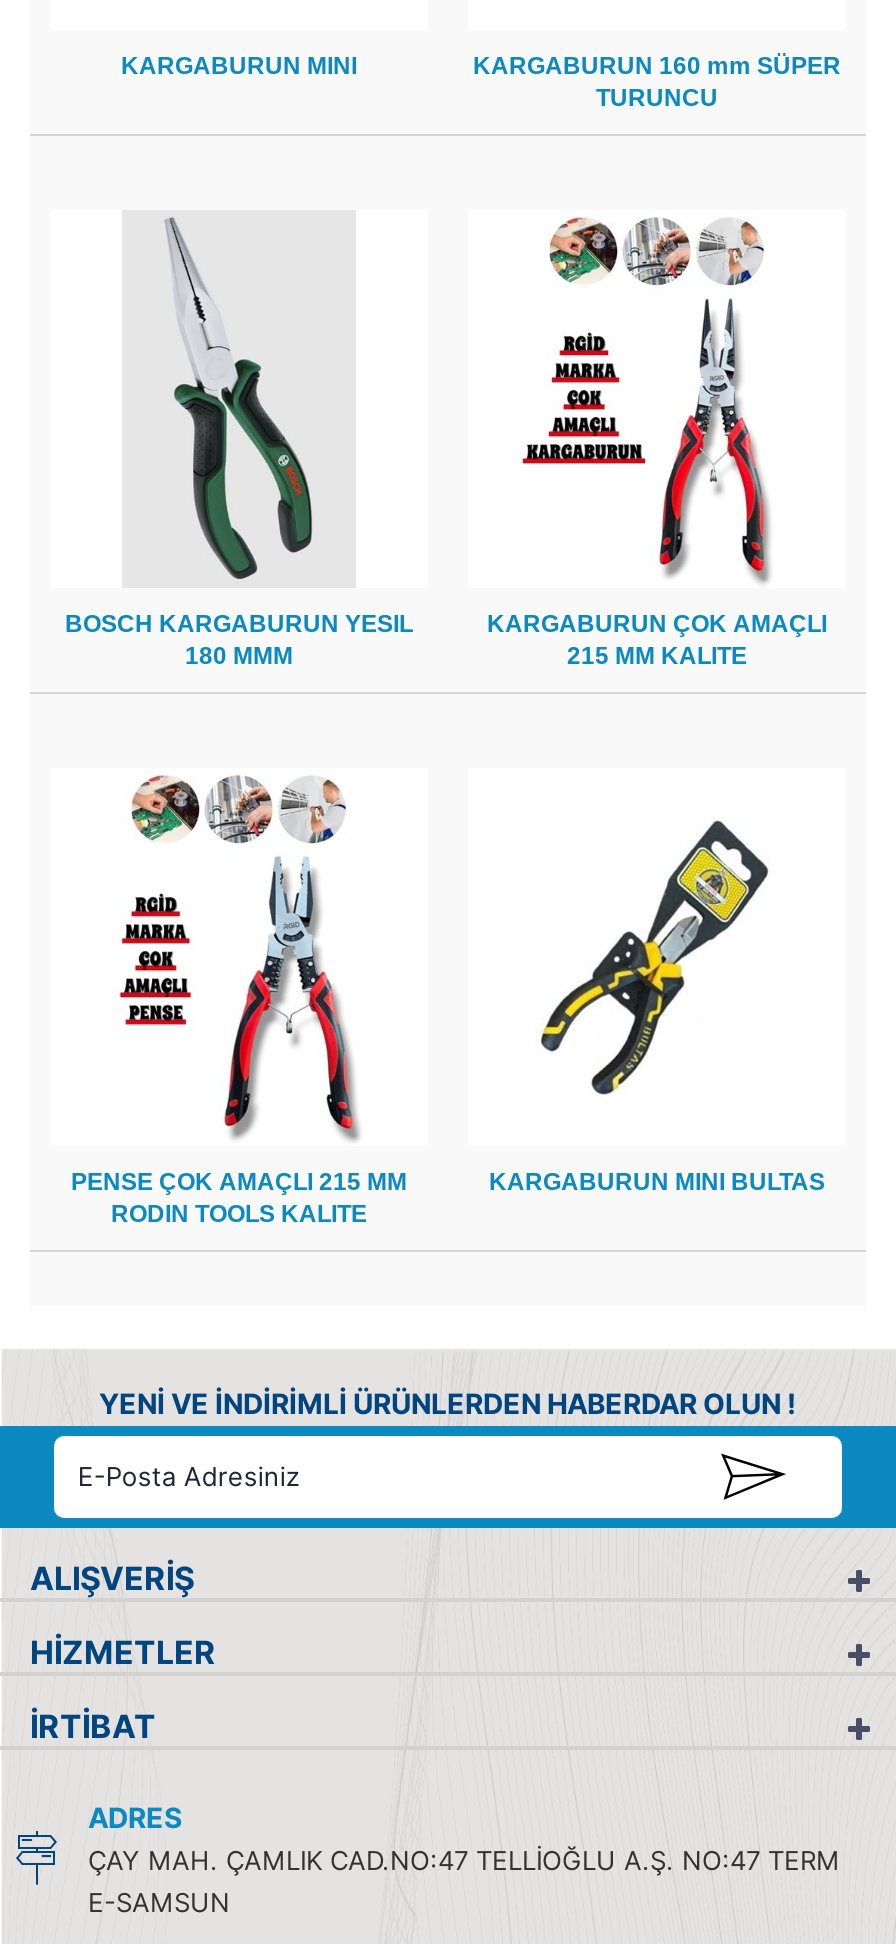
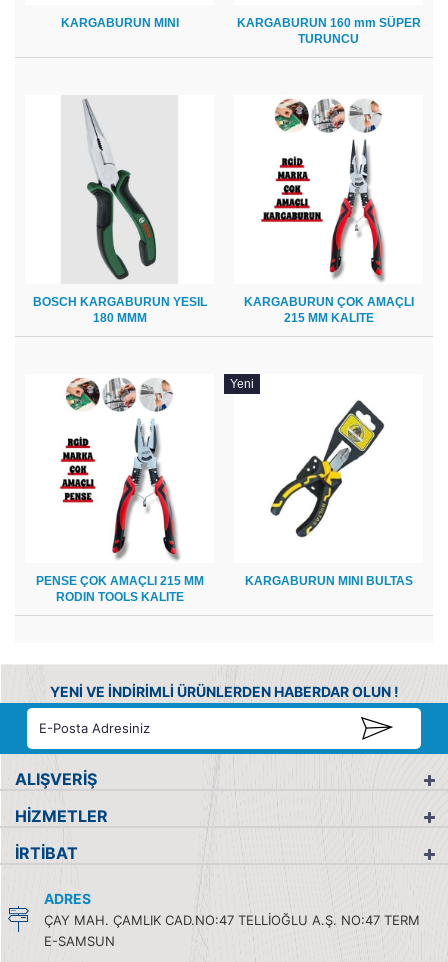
none -> [230,377,254,391] Yeni

